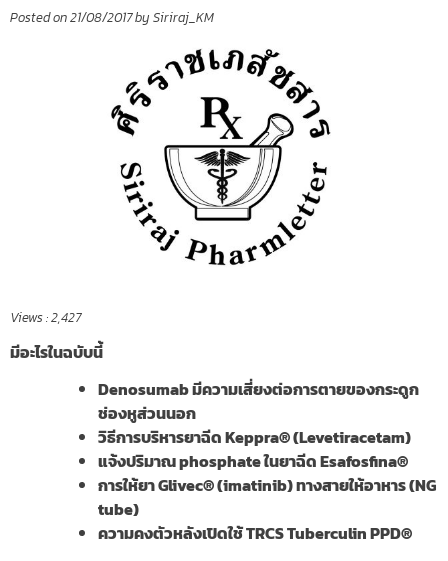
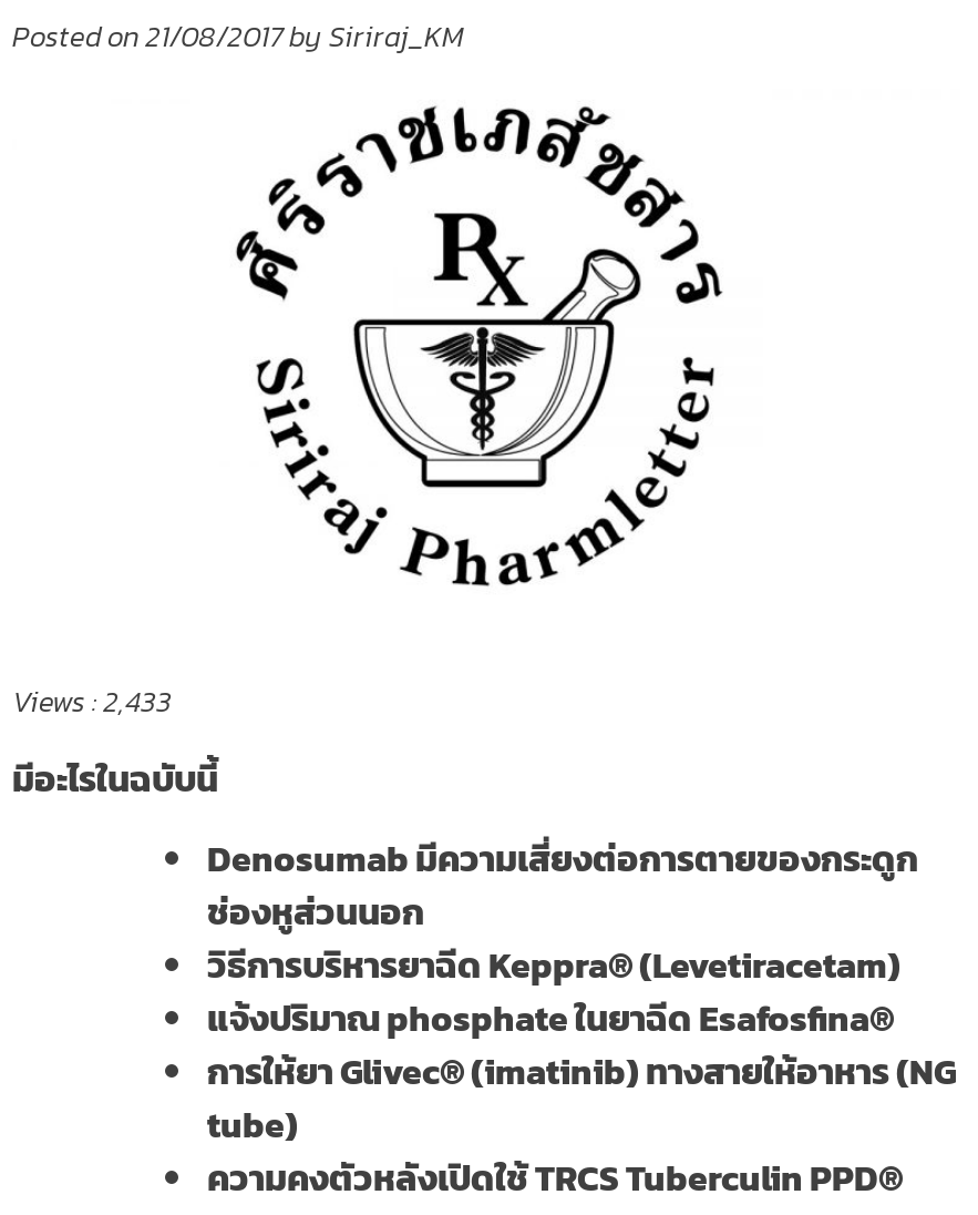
[10,308,81,327] Views : 2,427 -> [12,680,172,723] Views : 2,433

